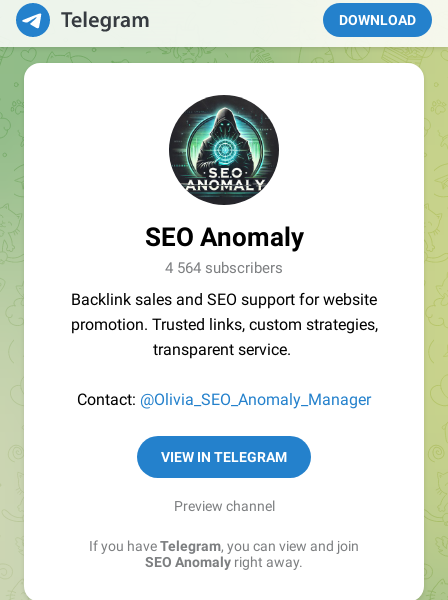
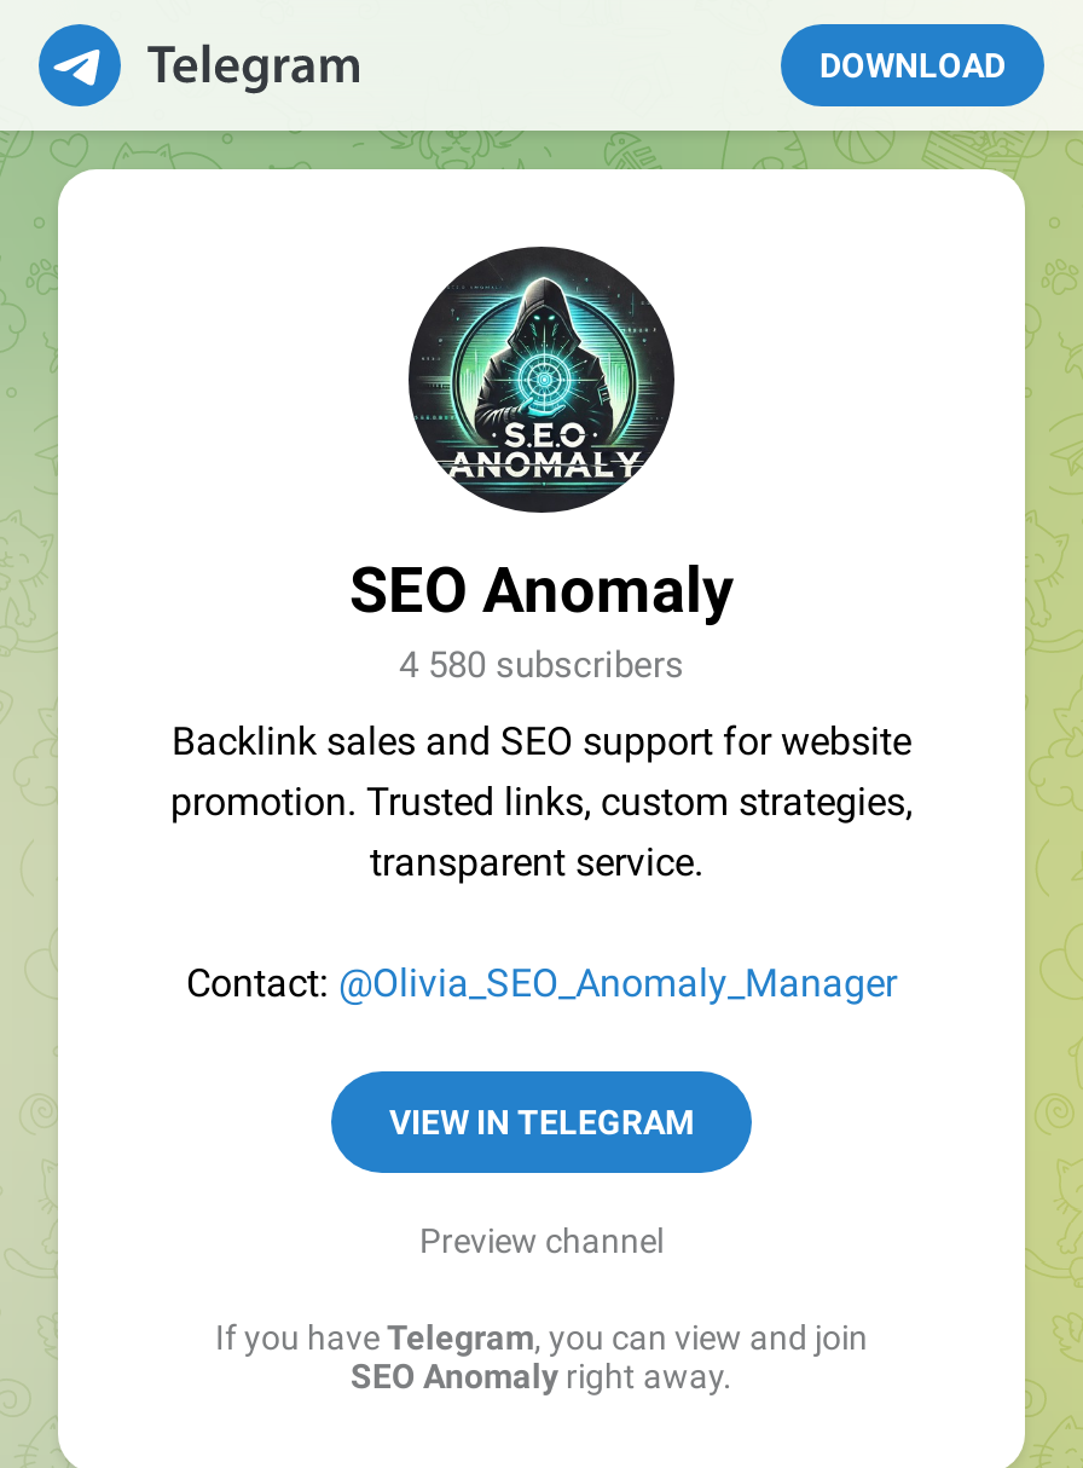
[165,259,283,277] 4 564 subscribers -> [399,643,684,687] 4 580 subscribers

